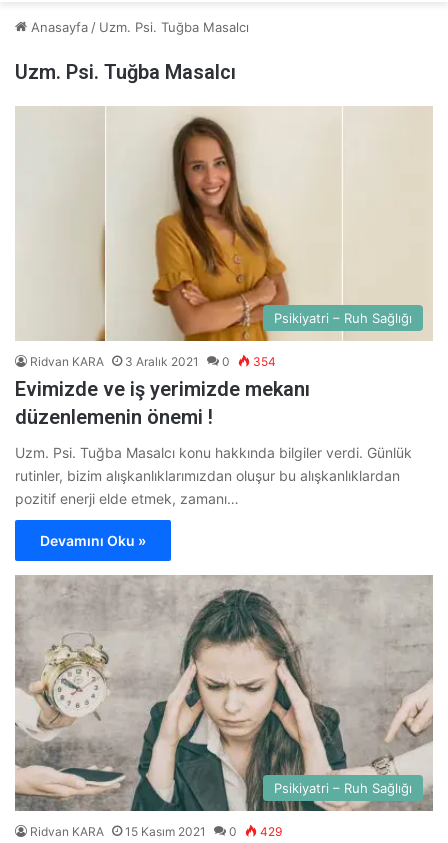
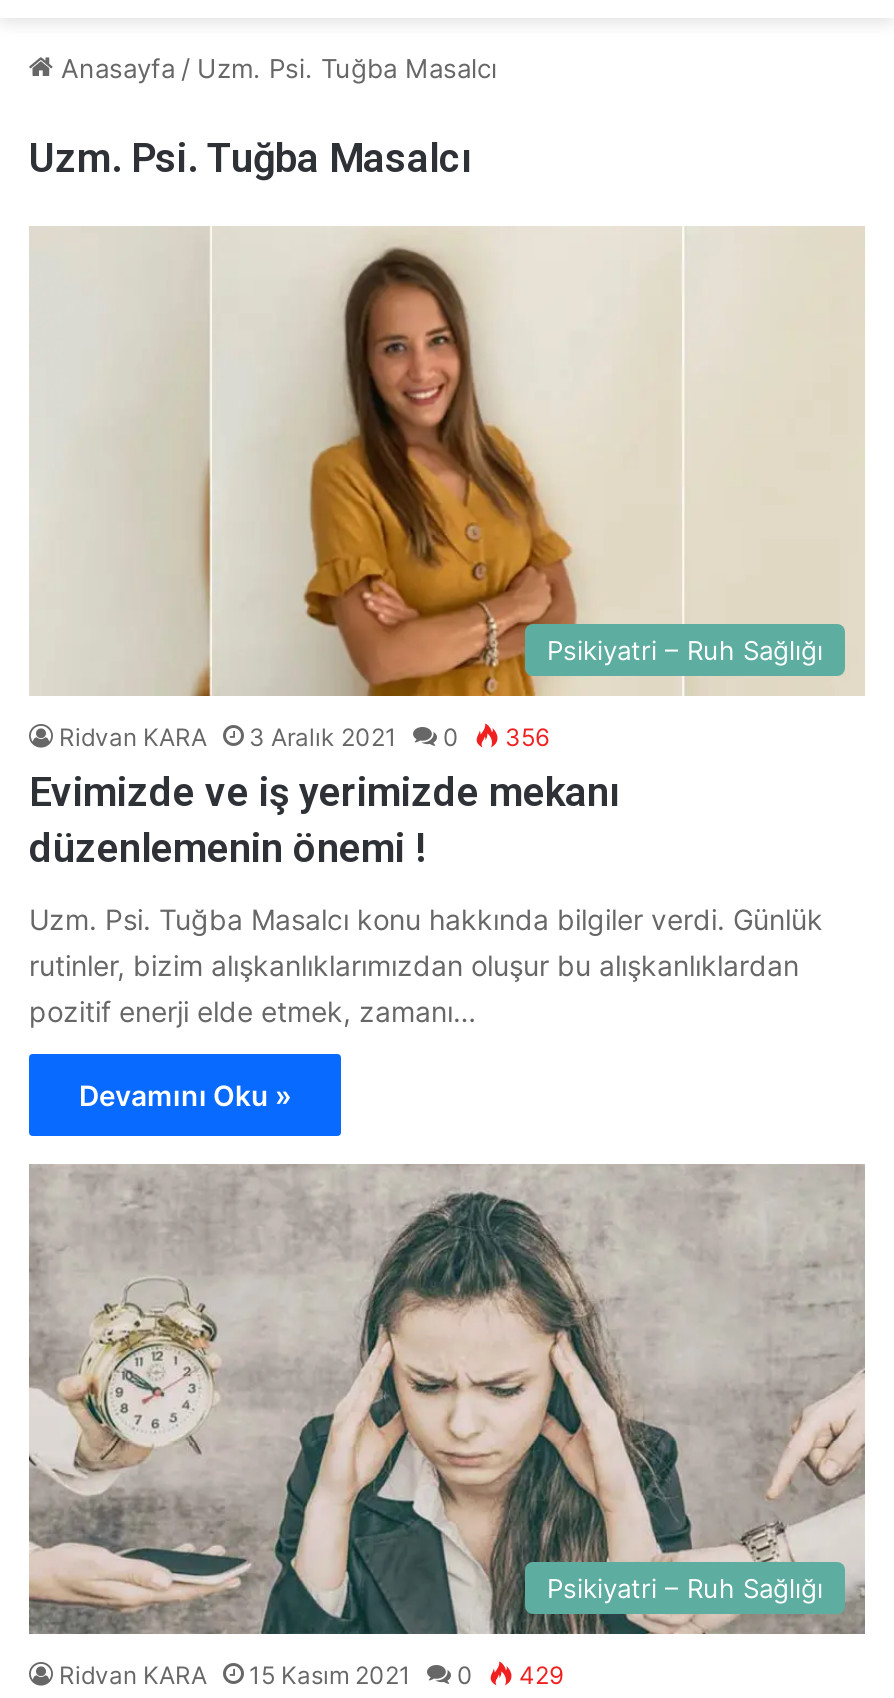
[30,354,276,369] Ridvan KARA 3 Aralık 2021 0 354 -> [59,722,549,752] Ridvan KARA 3 Aralık 2021 0 356

